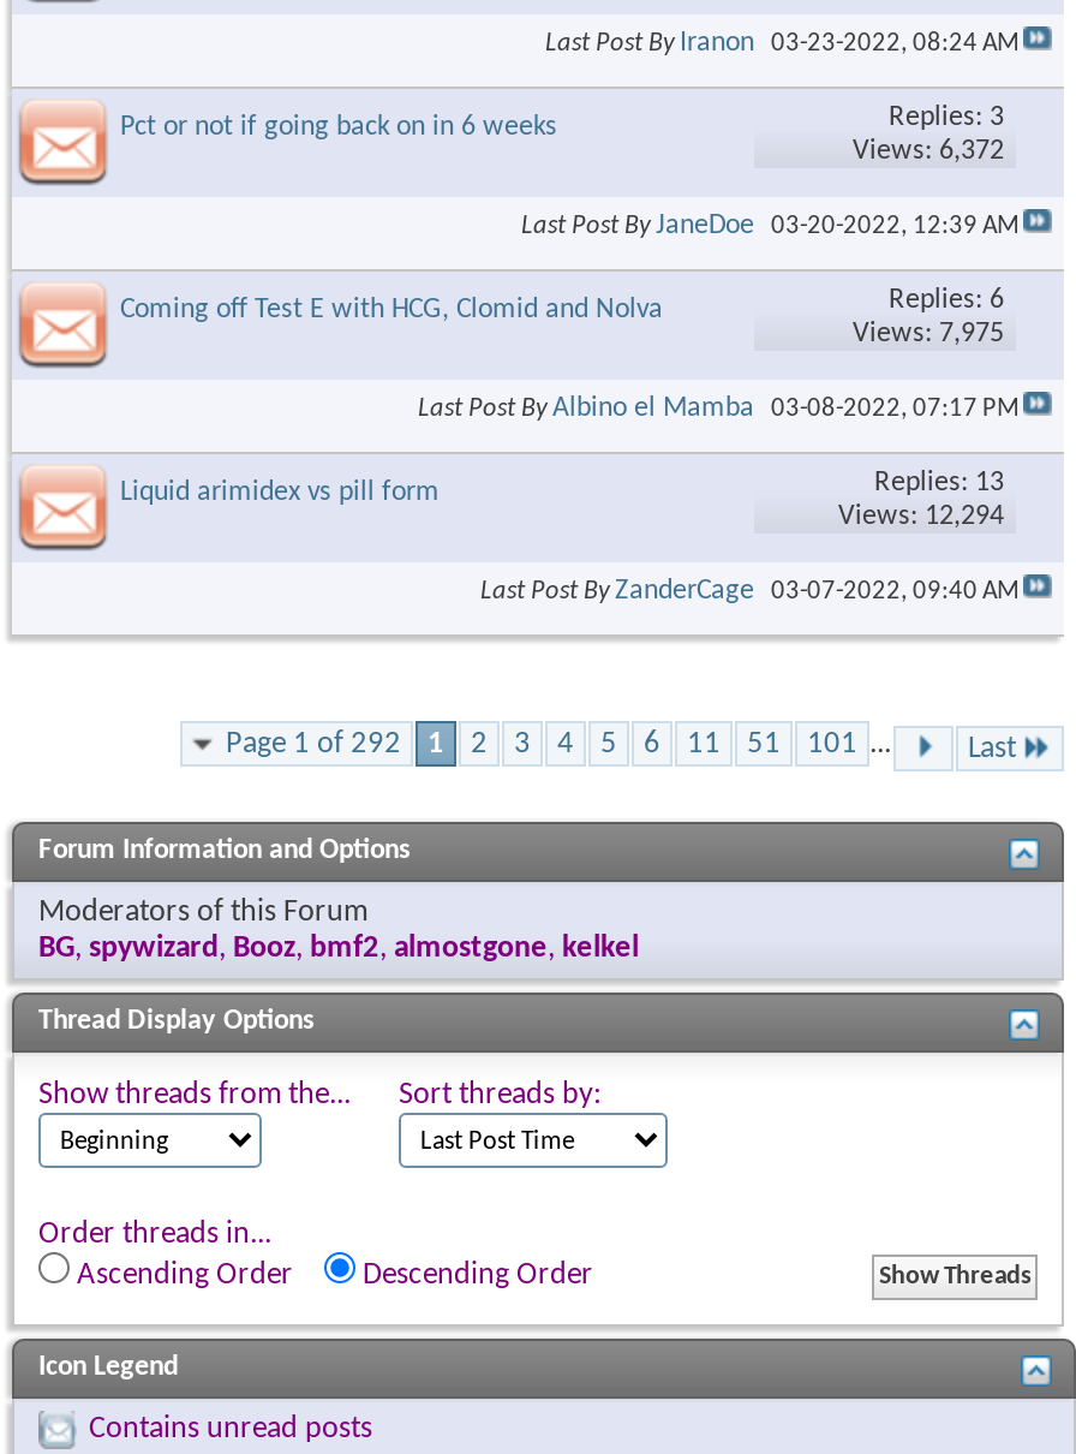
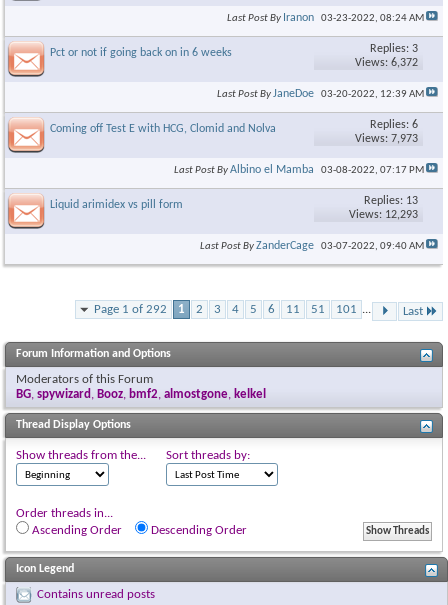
[853,320,1004,348] Views: 7,975 -> [355,133,418,145] Views: 7,973
[838,502,1004,531] Views: 12,294 -> [349,209,418,221] Views: 12,293

